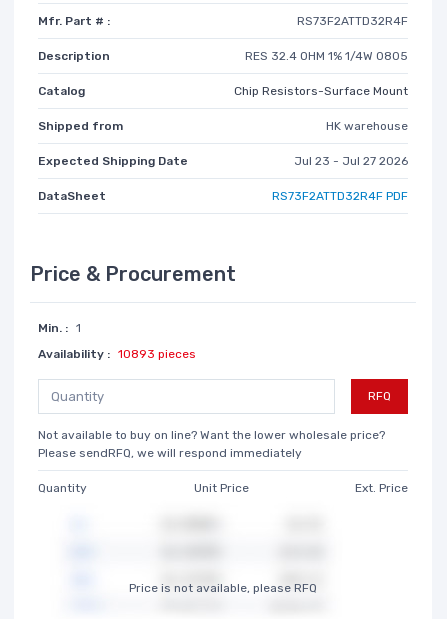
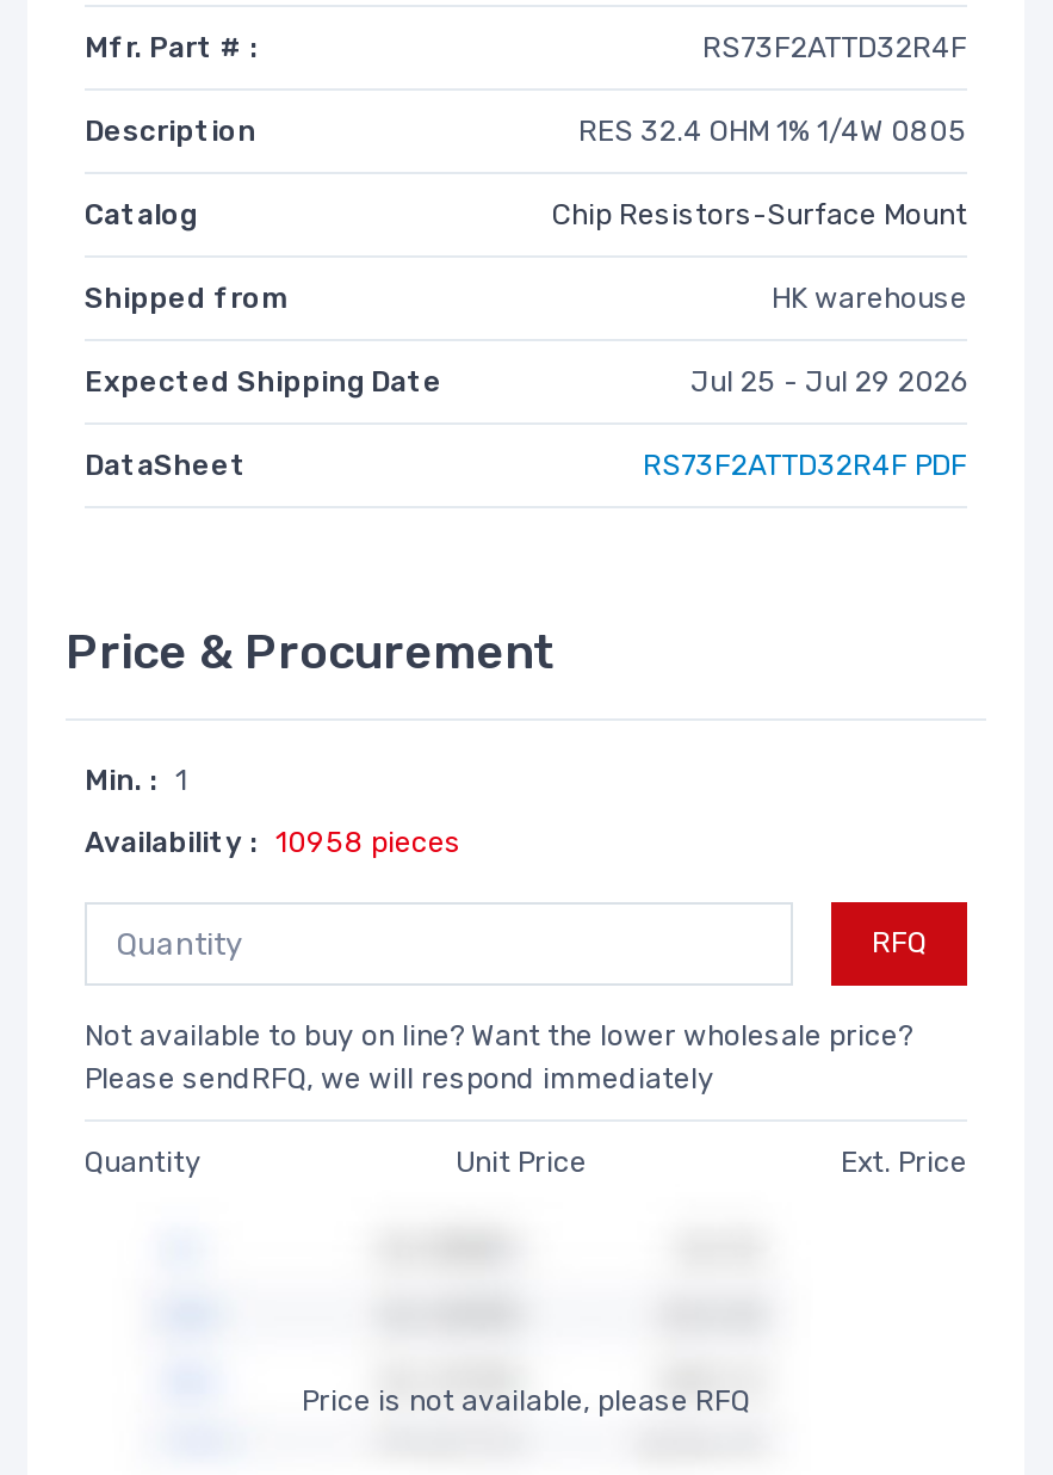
[294,153,408,167] Jul 23 - Jul 27 2026 -> [690,364,967,397] Jul 25 - Jul 29 2026
[38,346,196,360] Availability : 10893 pieces -> [85,825,462,858] Availability : 10958 pieces

